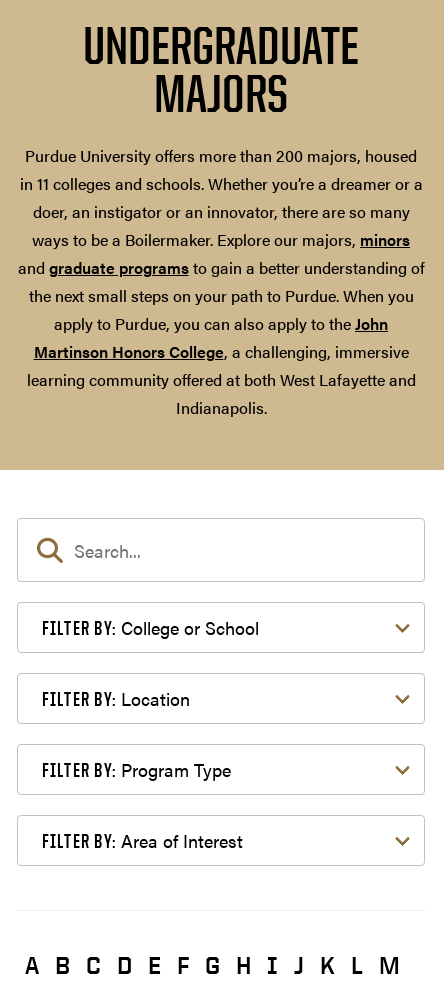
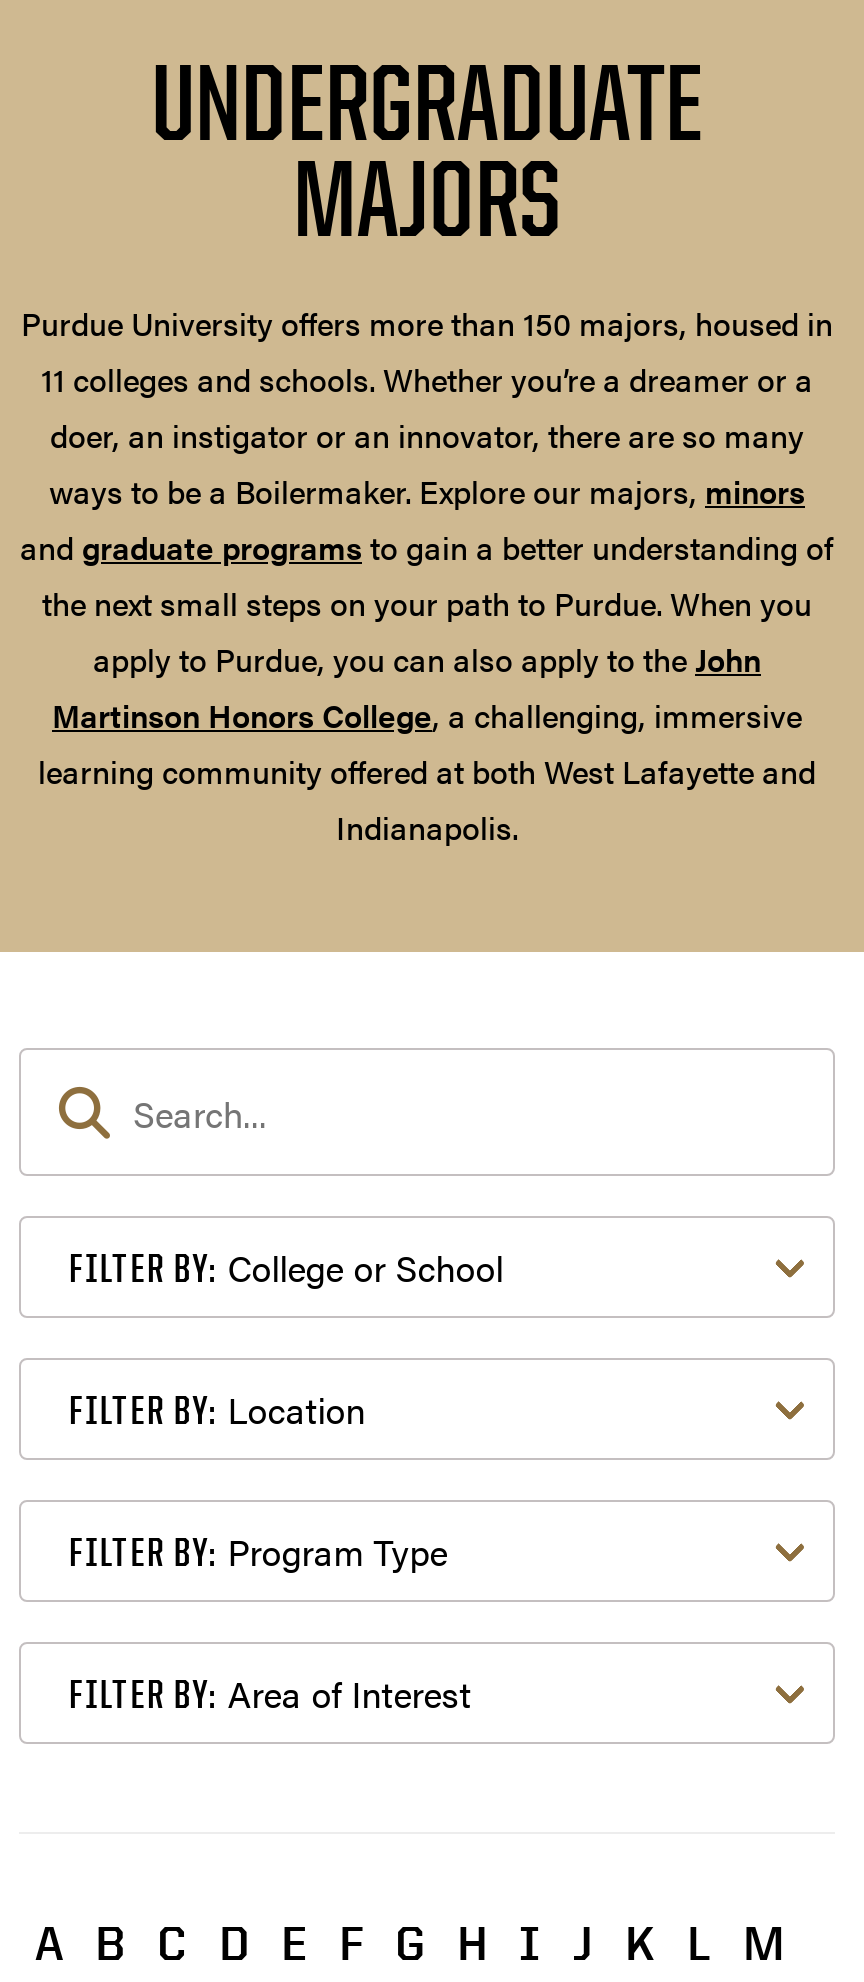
[19,144,422,195] Purdue University offers more than 200 majors, housed | in 11 colleges and schools. Whether you’re a dreamer or a -> [21,300,833,402] Purdue University offers more than 150 majors, housed in | 11 colleges and schools. Whether you’re a dreamer or a

